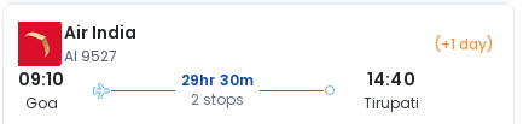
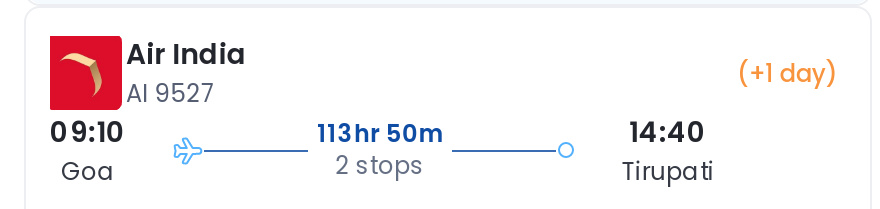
[181,70,253,91] 29hr 30m -> [317,116,442,150] 113hr 50m

